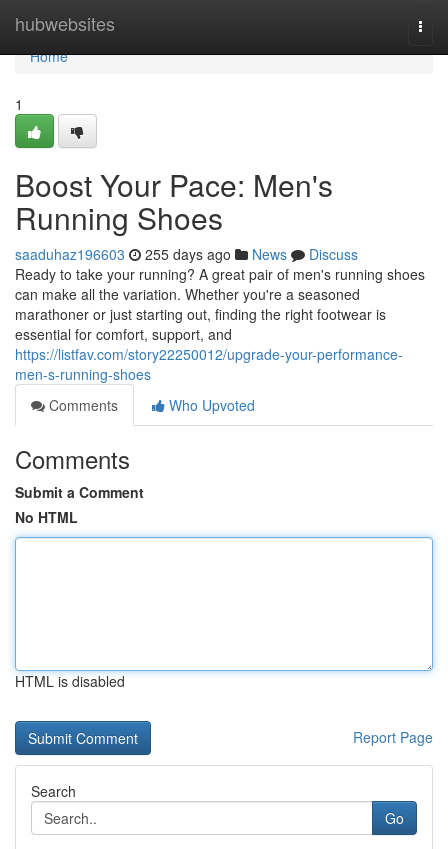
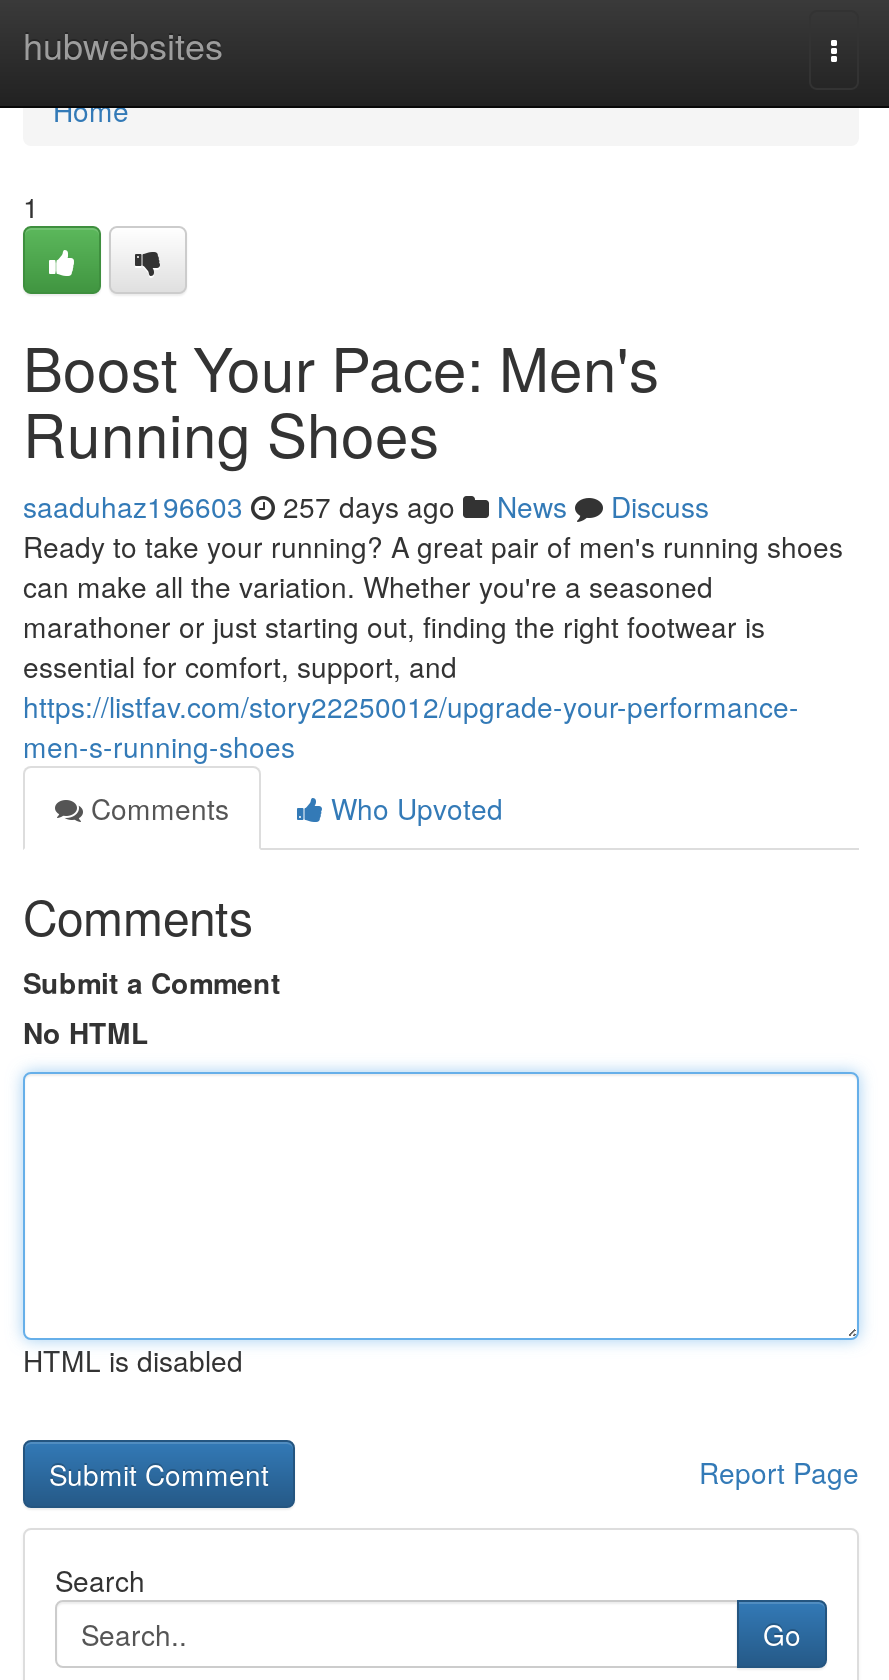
[15,244,358,264] saaduhaz196603 255 days ago News Discuss -> [23,486,709,526] saaduhaz196603 257 days ago News Discuss

